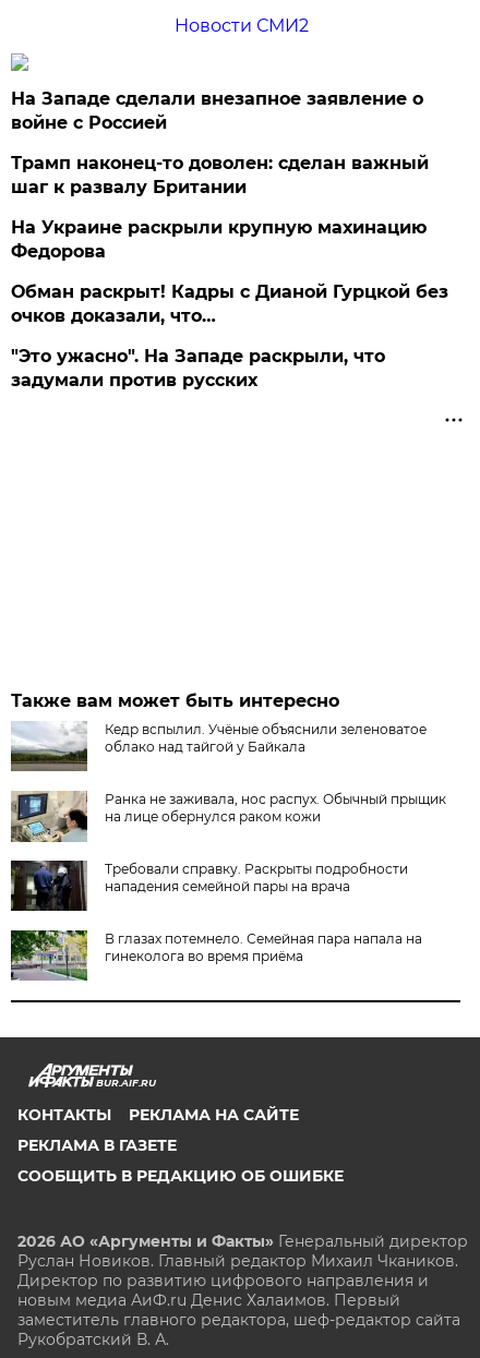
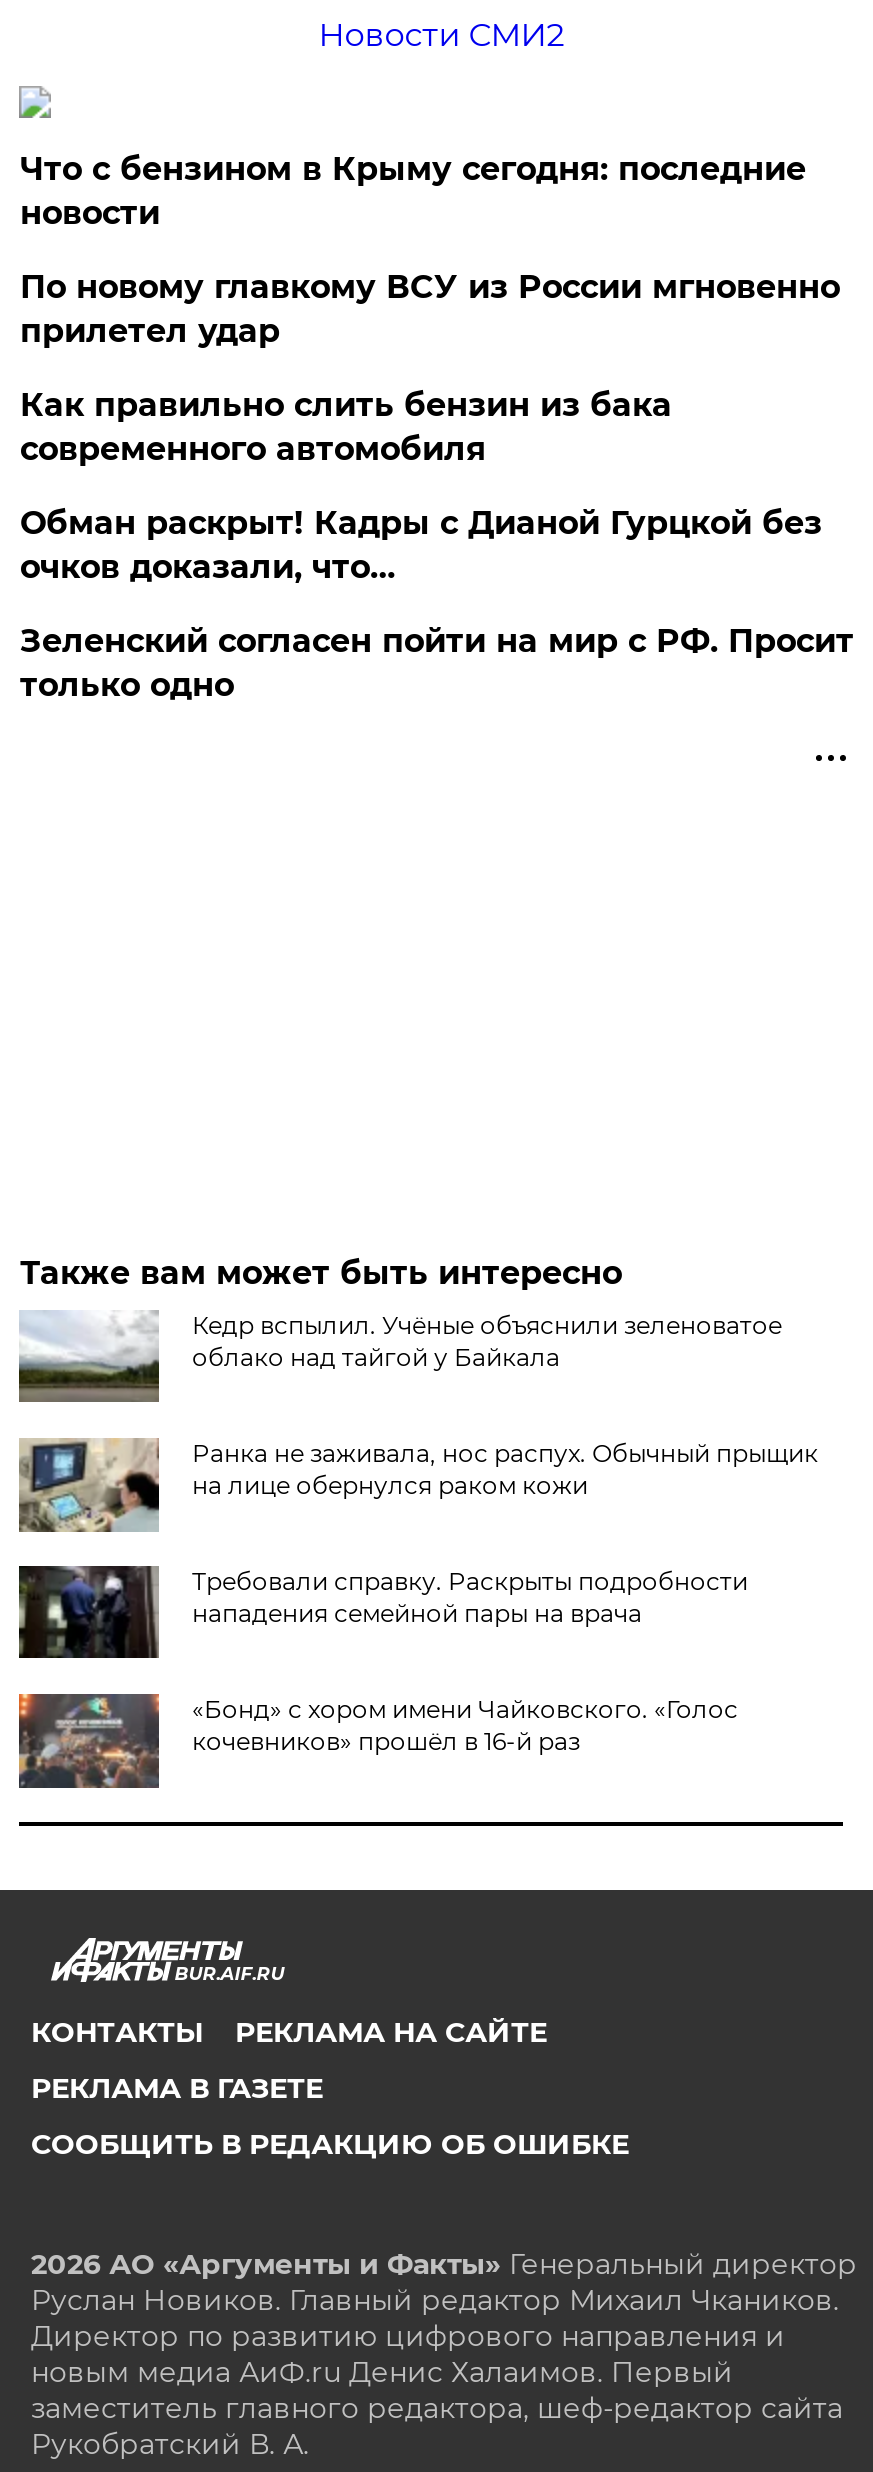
[11,88,424,133] На Западе сделали внезапное заявление о | войне с Россией -> [20,150,806,232] Что с бензином в Крыму сегодня: последние | новости
[11,153,429,197] Трамп наконец-то доволен: сделан важный | шаг к развалу Британии -> [20,268,840,350] По новому главкому ВСУ из России мгновенно | прилетел удар
[11,217,427,262] На Украине раскрыли крупную махинацию | Федорова -> [20,386,672,468] Как правильно слить бензин из бака | современного автомобиля
[11,346,386,390] "Это ужасно". На Западе раскрыли, что | задумали против русских -> [20,622,854,704] Зеленский согласен пойти на мир с РФ. Просит | только одно
[10,929,423,982] [image] | В глазах потемнело. Семейная пара напала на | гинеколога во время приёма -> [17,1692,738,1790] [image] | «Бонд» с хором имени Чайковского. «Голос | кочевников» прошёл в 16-й раз

